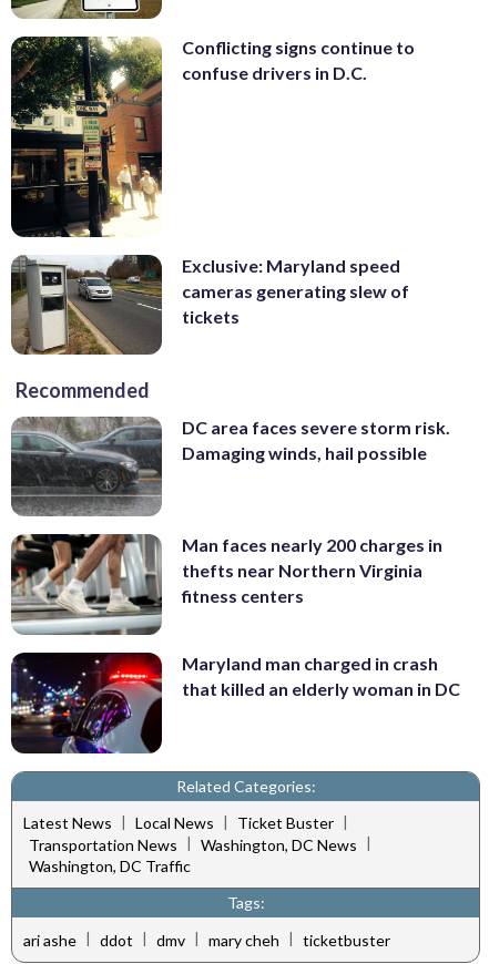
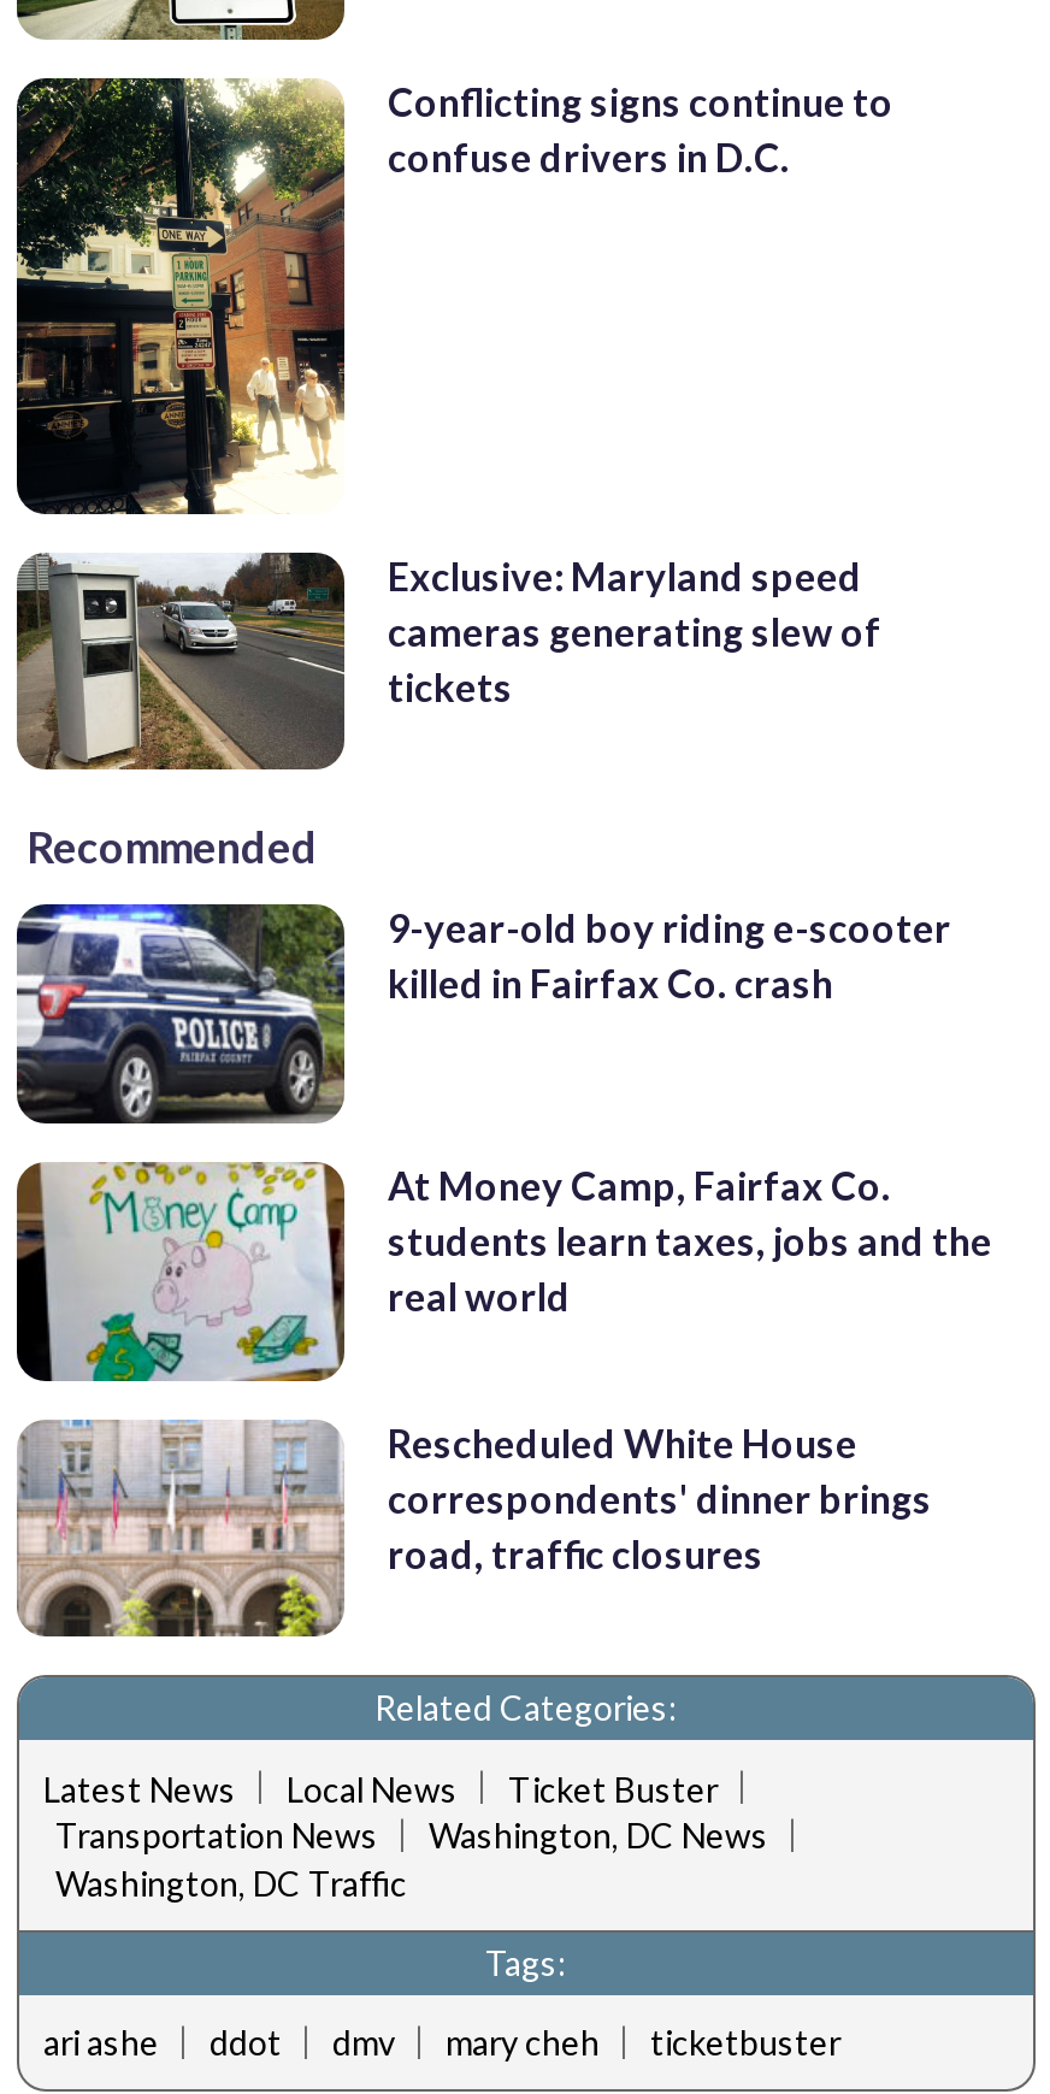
[10,416,450,516] [image] | DC area faces severe storm risk. | Damaging winds, hail possible -> [17,901,951,1125] [image] | 9-year-old boy riding e-scooter | killed in Fairfax Co. crash
[10,533,442,636] [image] | Man faces nearly 200 charges in | thefts near Northern Virginia | fitness centers -> [14,1161,992,1385] [image] | At Money Camp, Fairfax Co. | students learn taxes, jobs and the | real world
[11,652,460,755] [image] | Maryland man charged in crash | that killed an elderly woman in DC -> [17,1418,932,1638] [image] | Rescheduled White House | correspondents' dinner brings | road, traffic closures

